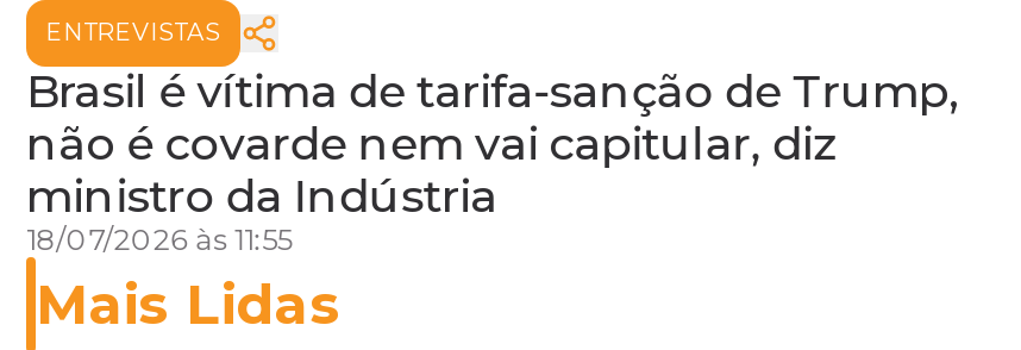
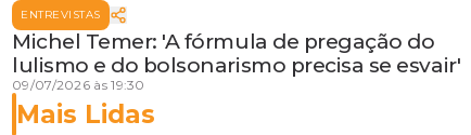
[26,65,959,258] Brasil é vítima de tarifa-sanção de Trump, | não é covarde nem vai capitular, diz | ministro da Indústria | 18/07/2026 às 11:55 -> [12,30,460,93] Michel Temer: 'A fórmula de pregação do | lulismo e do bolsonarismo precisa se esvair' | 09/07/2026 às 19:30

